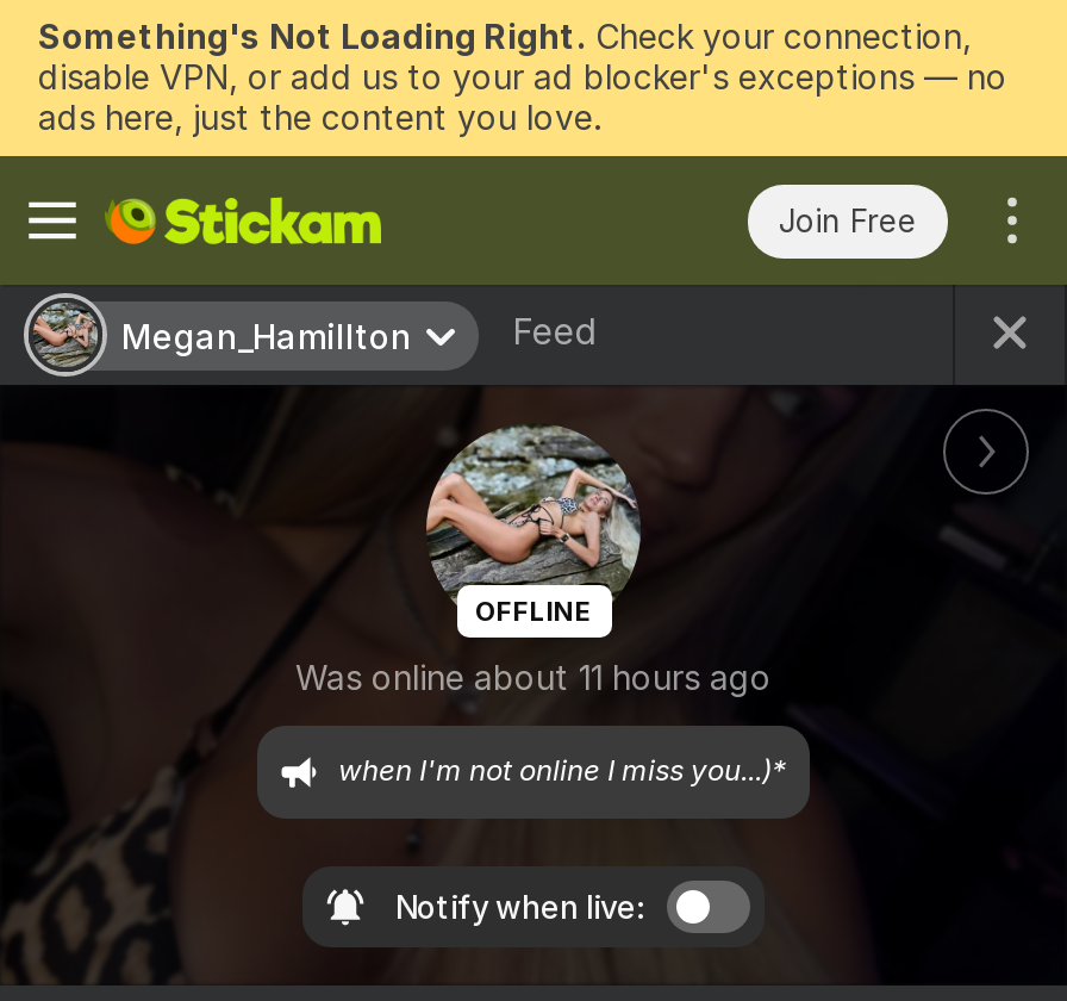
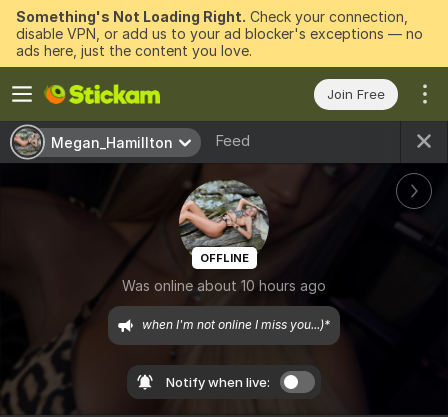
[295,658,772,698] Was online about 11 hours ago -> [122,277,326,294] Was online about 10 hours ago

